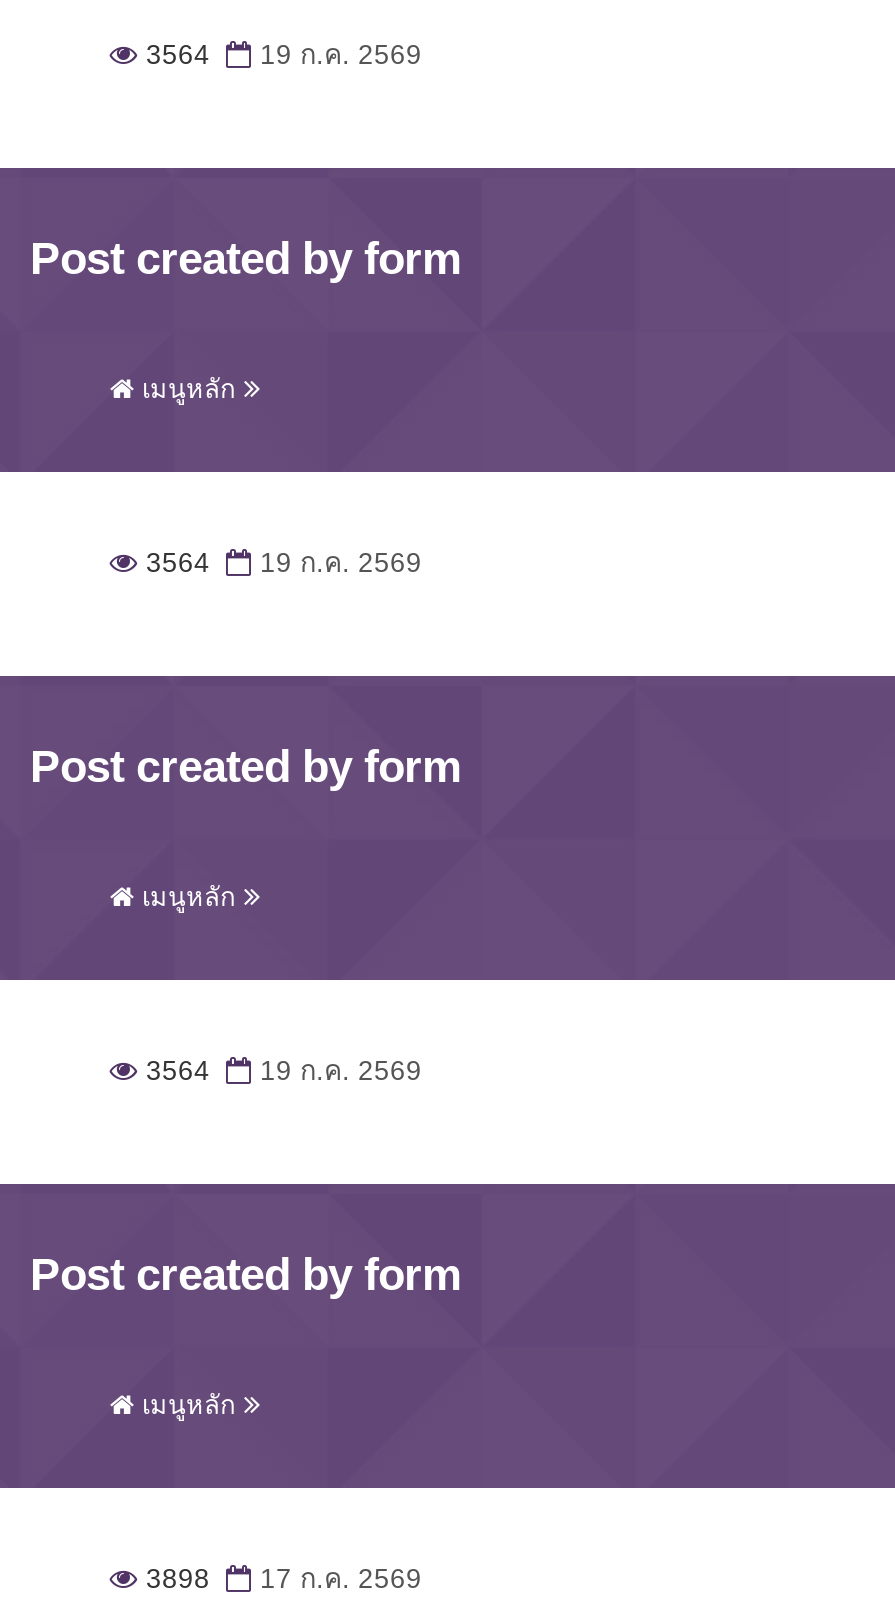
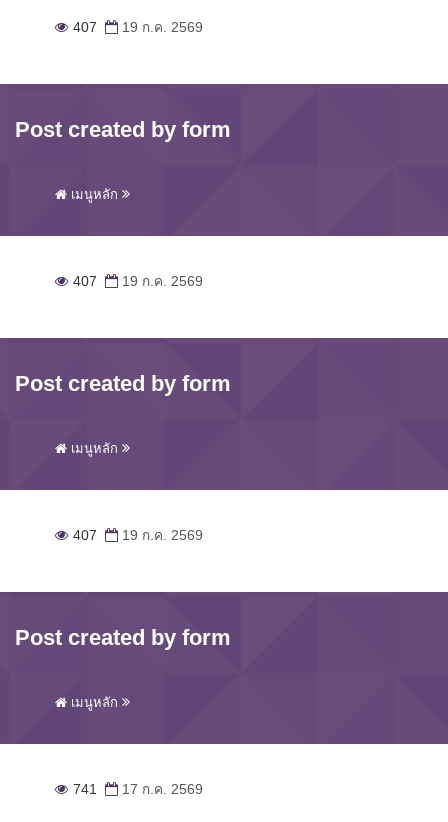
[138,40,422,70] 3564 19 ก.ค. 2569 -> [69,20,203,35] 407 19 ก.ค. 2569
[138,548,422,578] 3564 19 ก.ค. 2569 -> [69,274,203,289] 407 19 ก.ค. 2569
[138,1056,422,1086] 3564 19 ก.ค. 2569 -> [69,528,203,543] 407 19 ก.ค. 2569
[138,1564,422,1594] 3898 17 ก.ค. 2569 -> [69,782,203,797] 741 17 ก.ค. 2569

